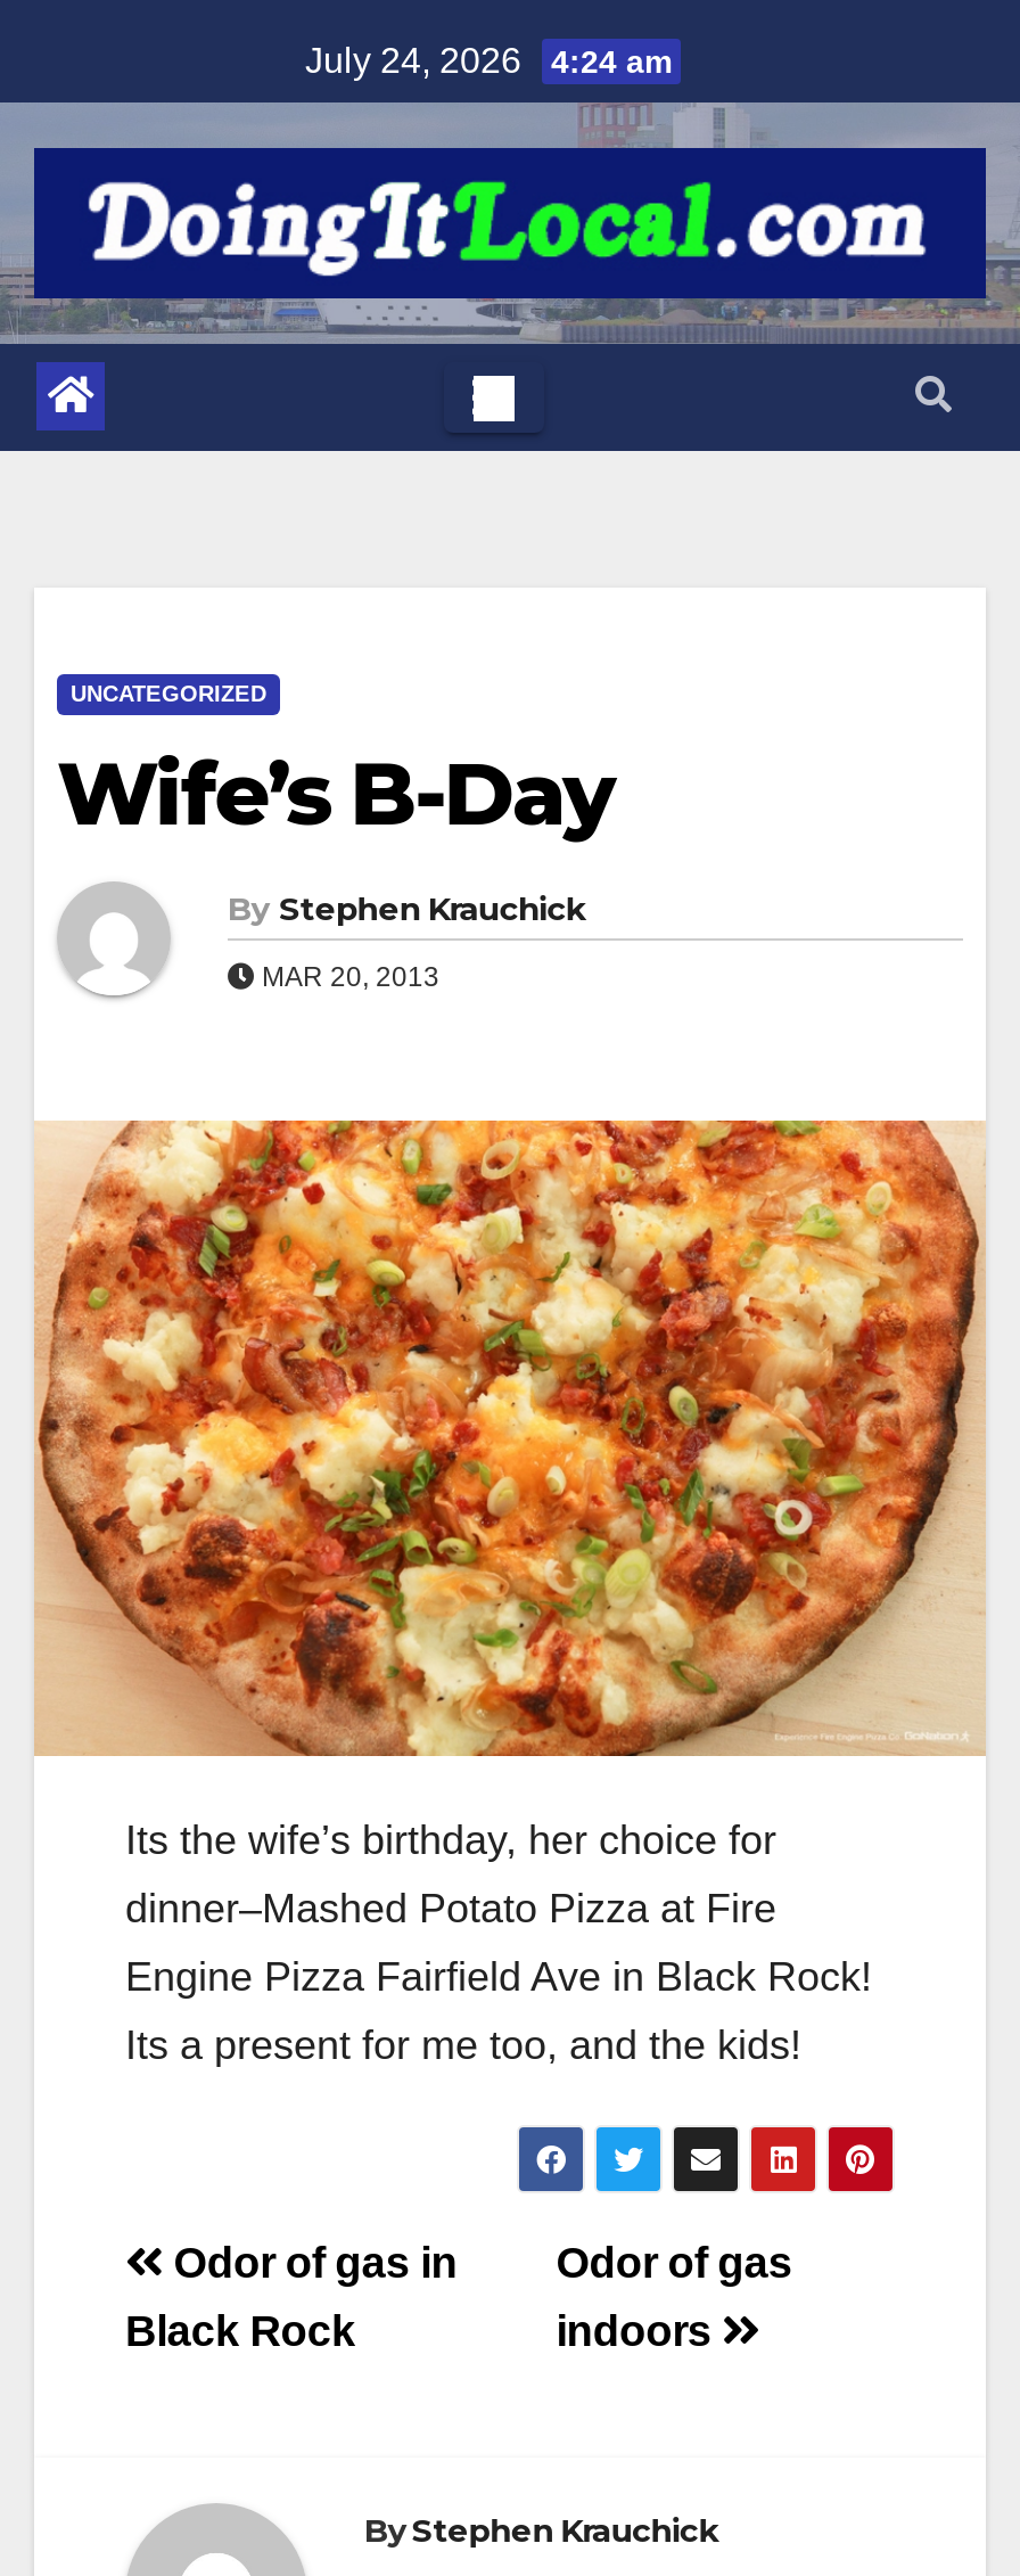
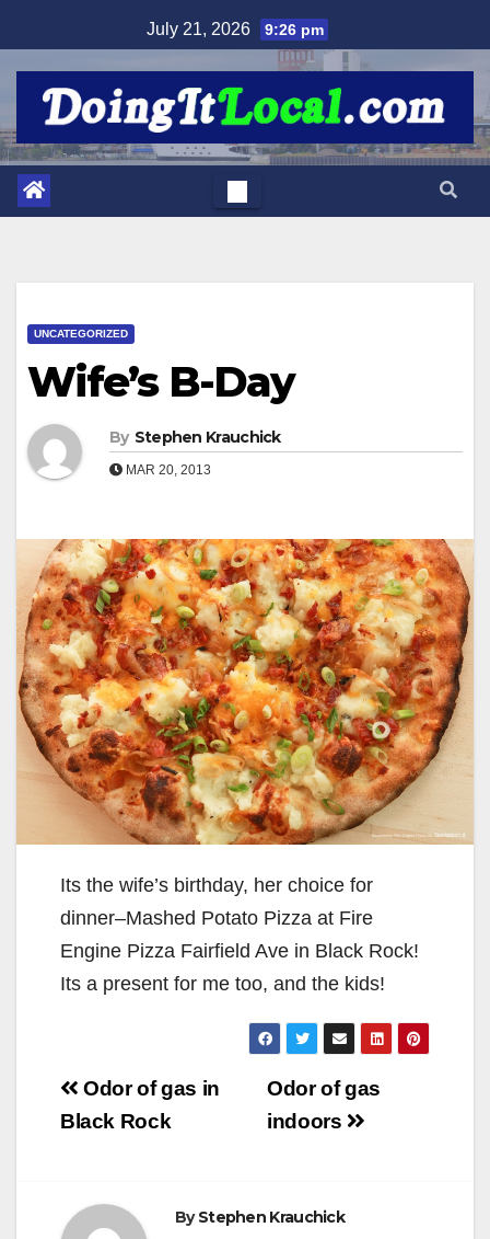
[305,41,672,80] July 24, 2026 4:24 am -> [146,20,323,38] July 21, 2026 9:26 pm

